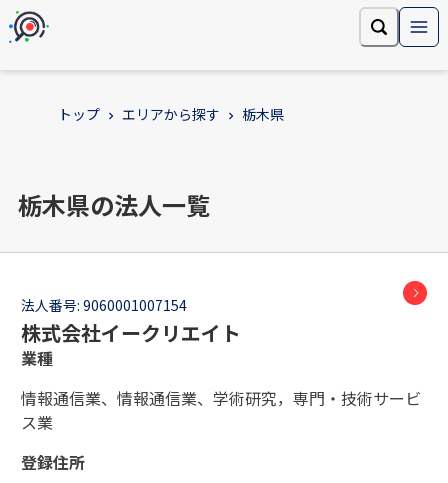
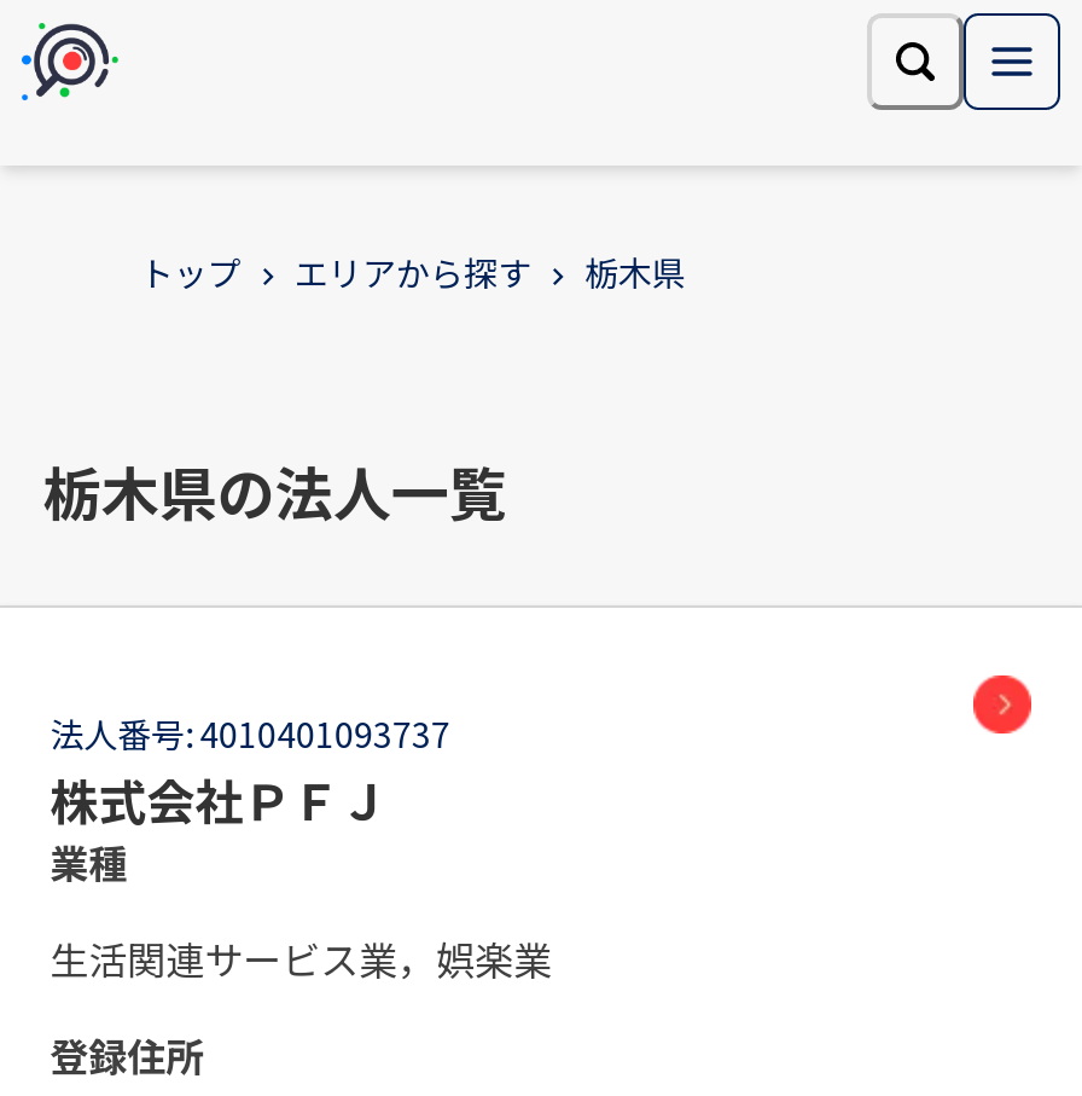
[21,295,241,347] 法人番号: 9060001007154 | 株式会社イークリエイト -> [50,709,451,835] 法人番号: 4010401093737 | 株式会社ＰＦＪ
[21,386,421,434] 情報通信業、情報通信業、学術研究，専門・技術サービ | ス業 -> [50,929,552,987] 生活関連サービス業，娯楽業

